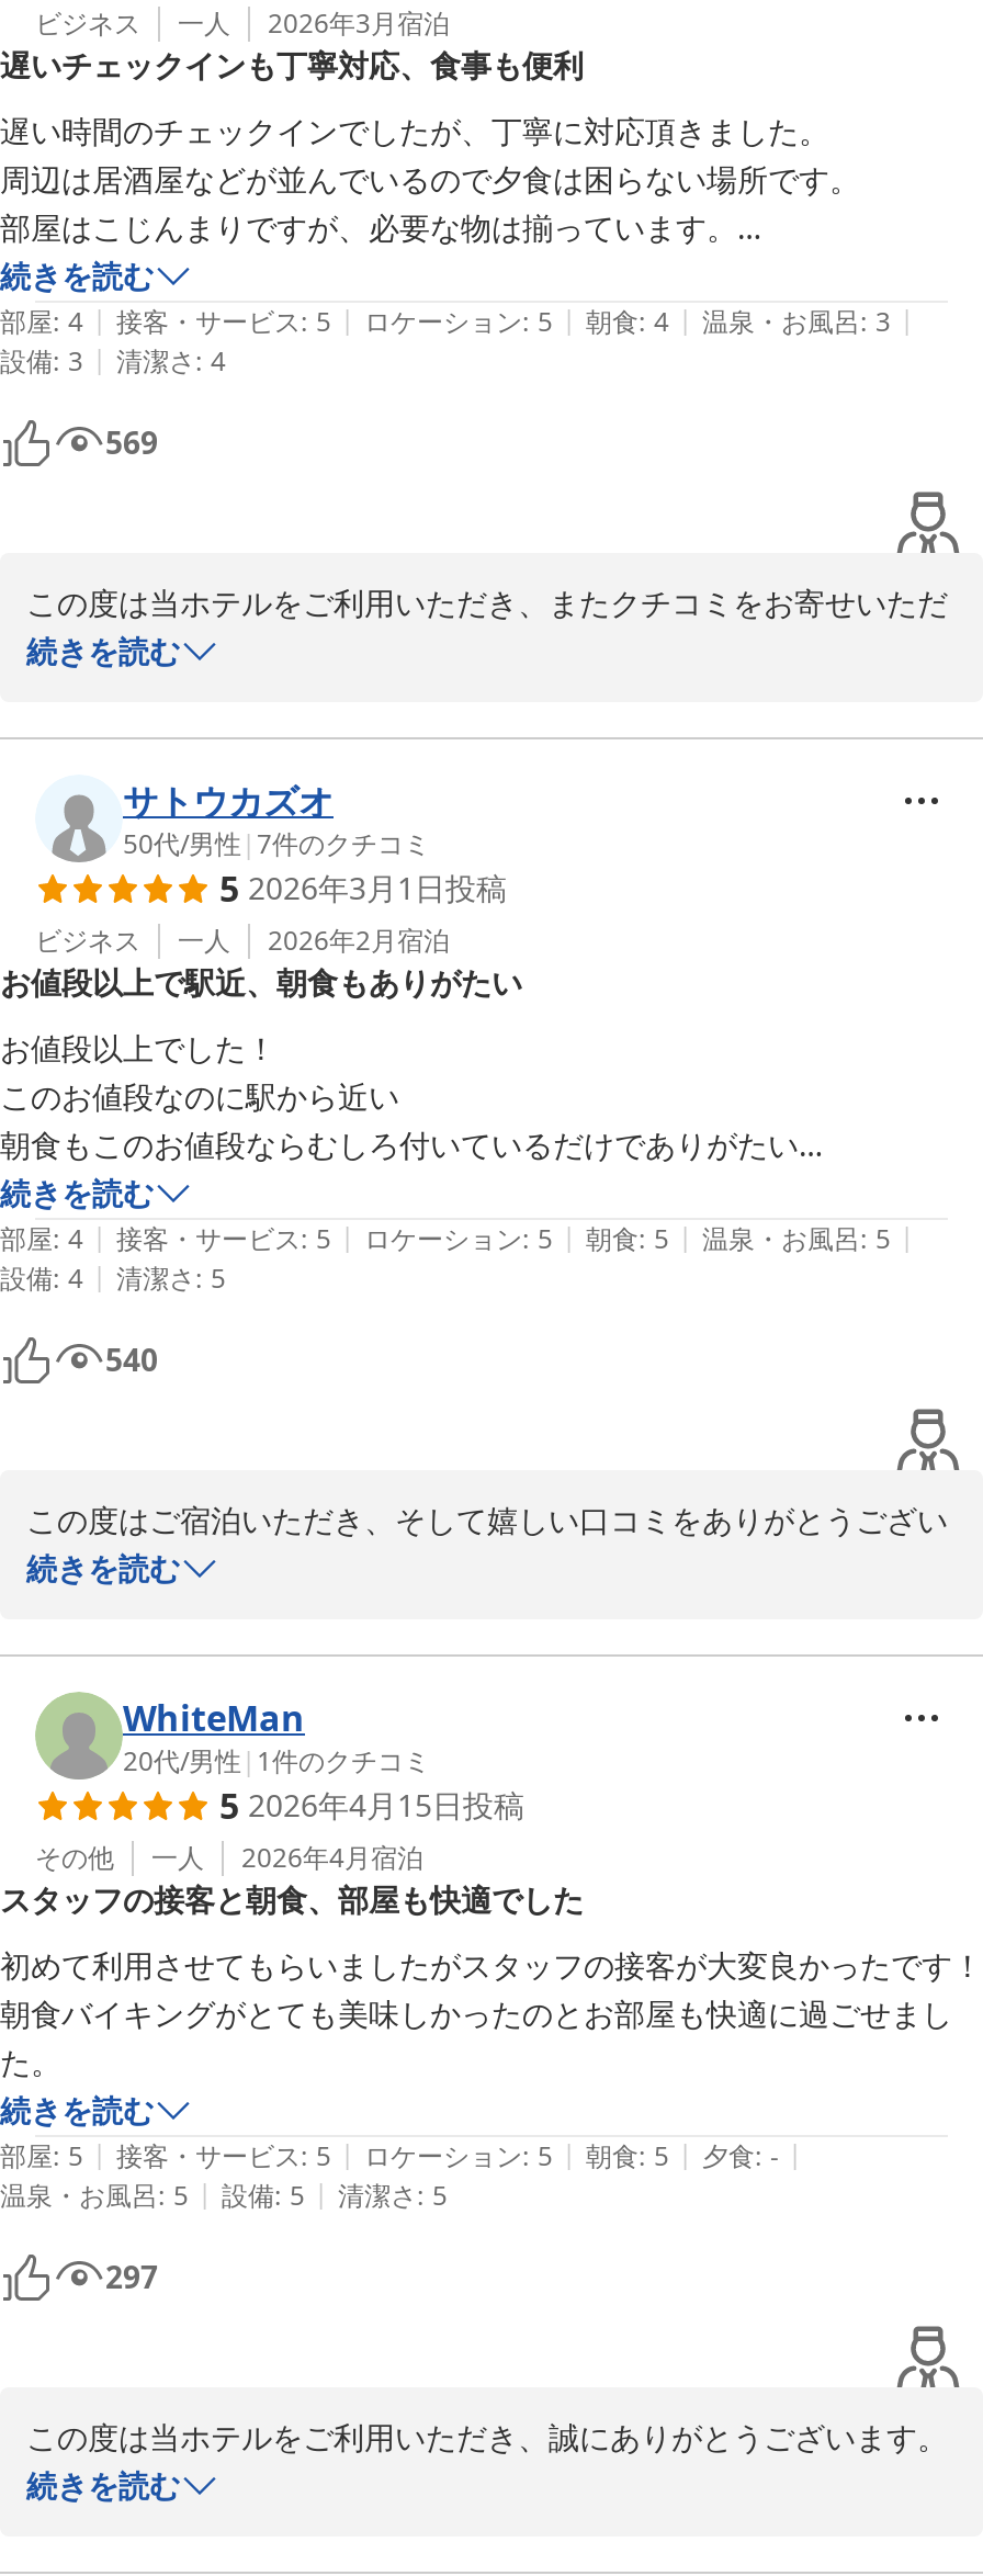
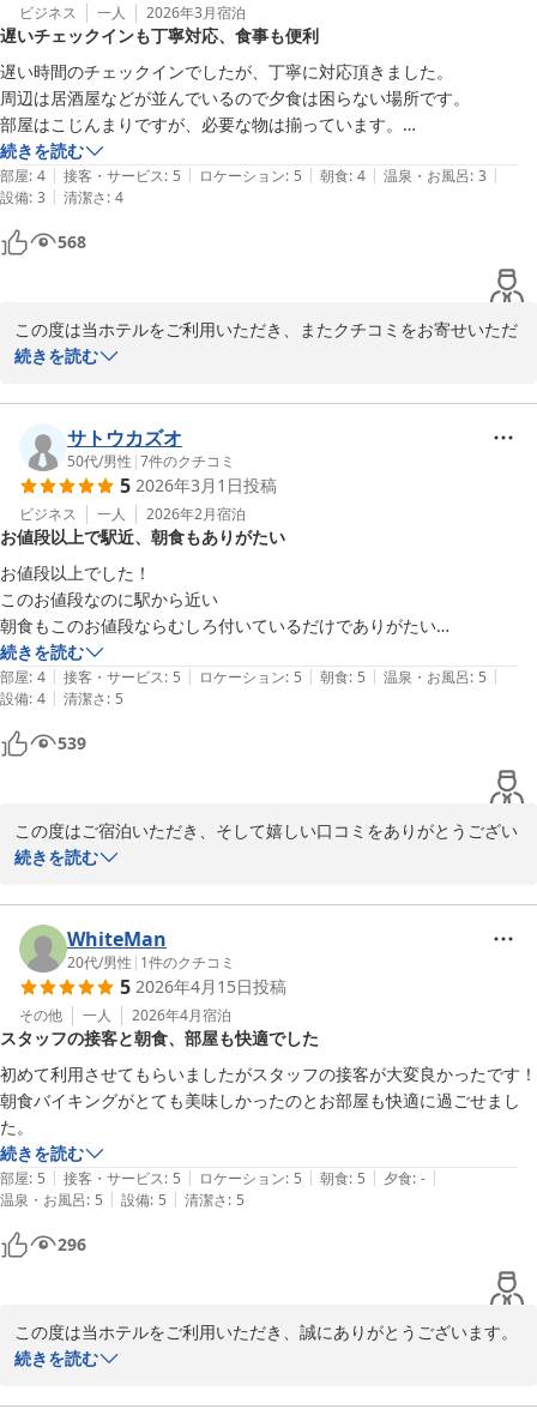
[105,421,158,463] 569 -> [58,230,86,253] 568
[105,1338,158,1380] 540 -> [58,731,86,754] 539
[105,2256,158,2297] 297 -> [58,1233,86,1256] 296

